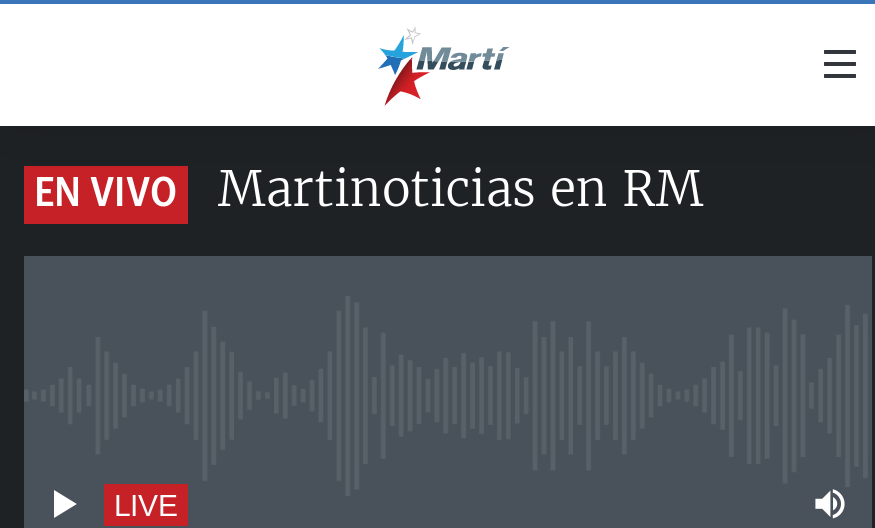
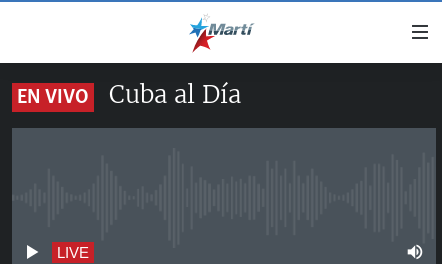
[218,158,704,220] Martinoticias en RM -> [109,79,241,110] Cuba al Día

